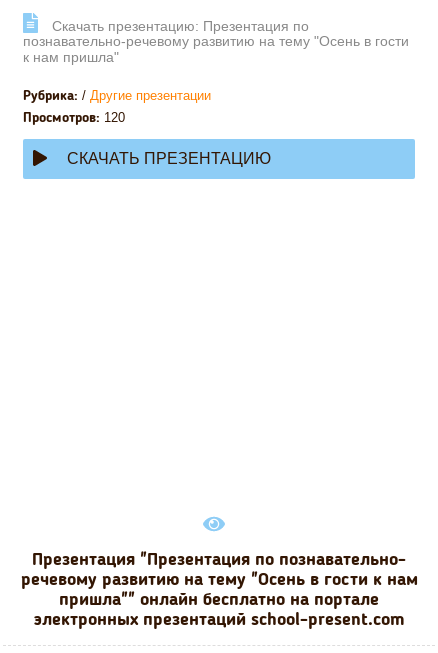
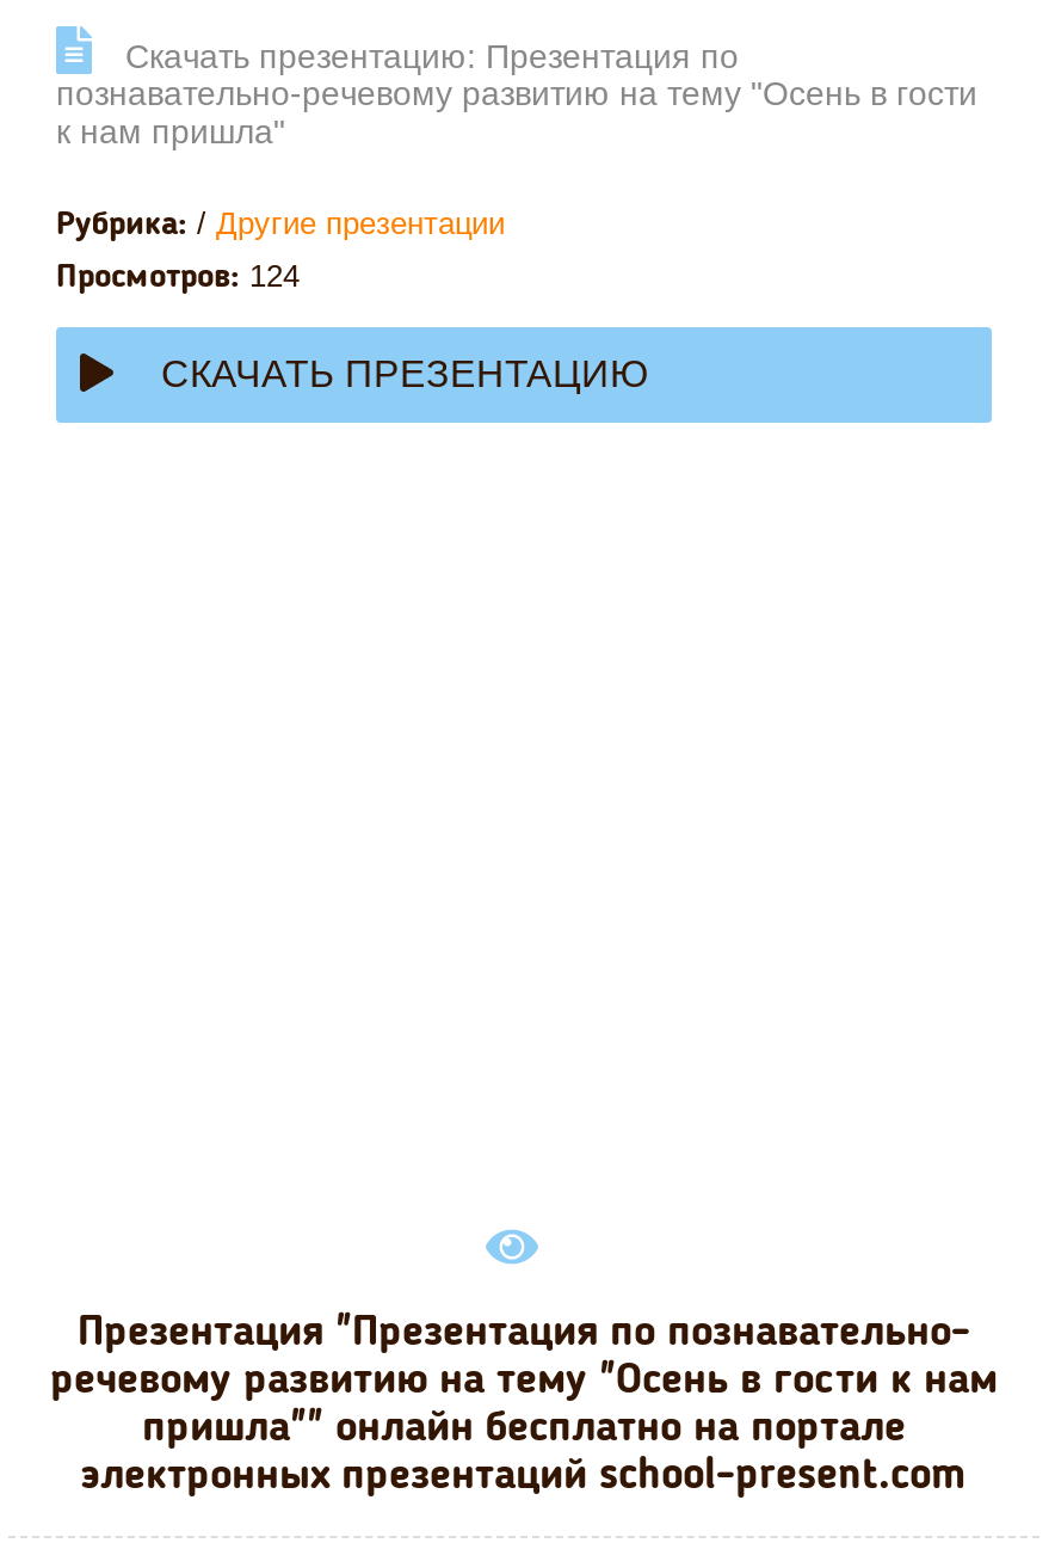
[23,110,125,125] Просмотров: 120 -> [56,258,300,294] Просмотров: 124

